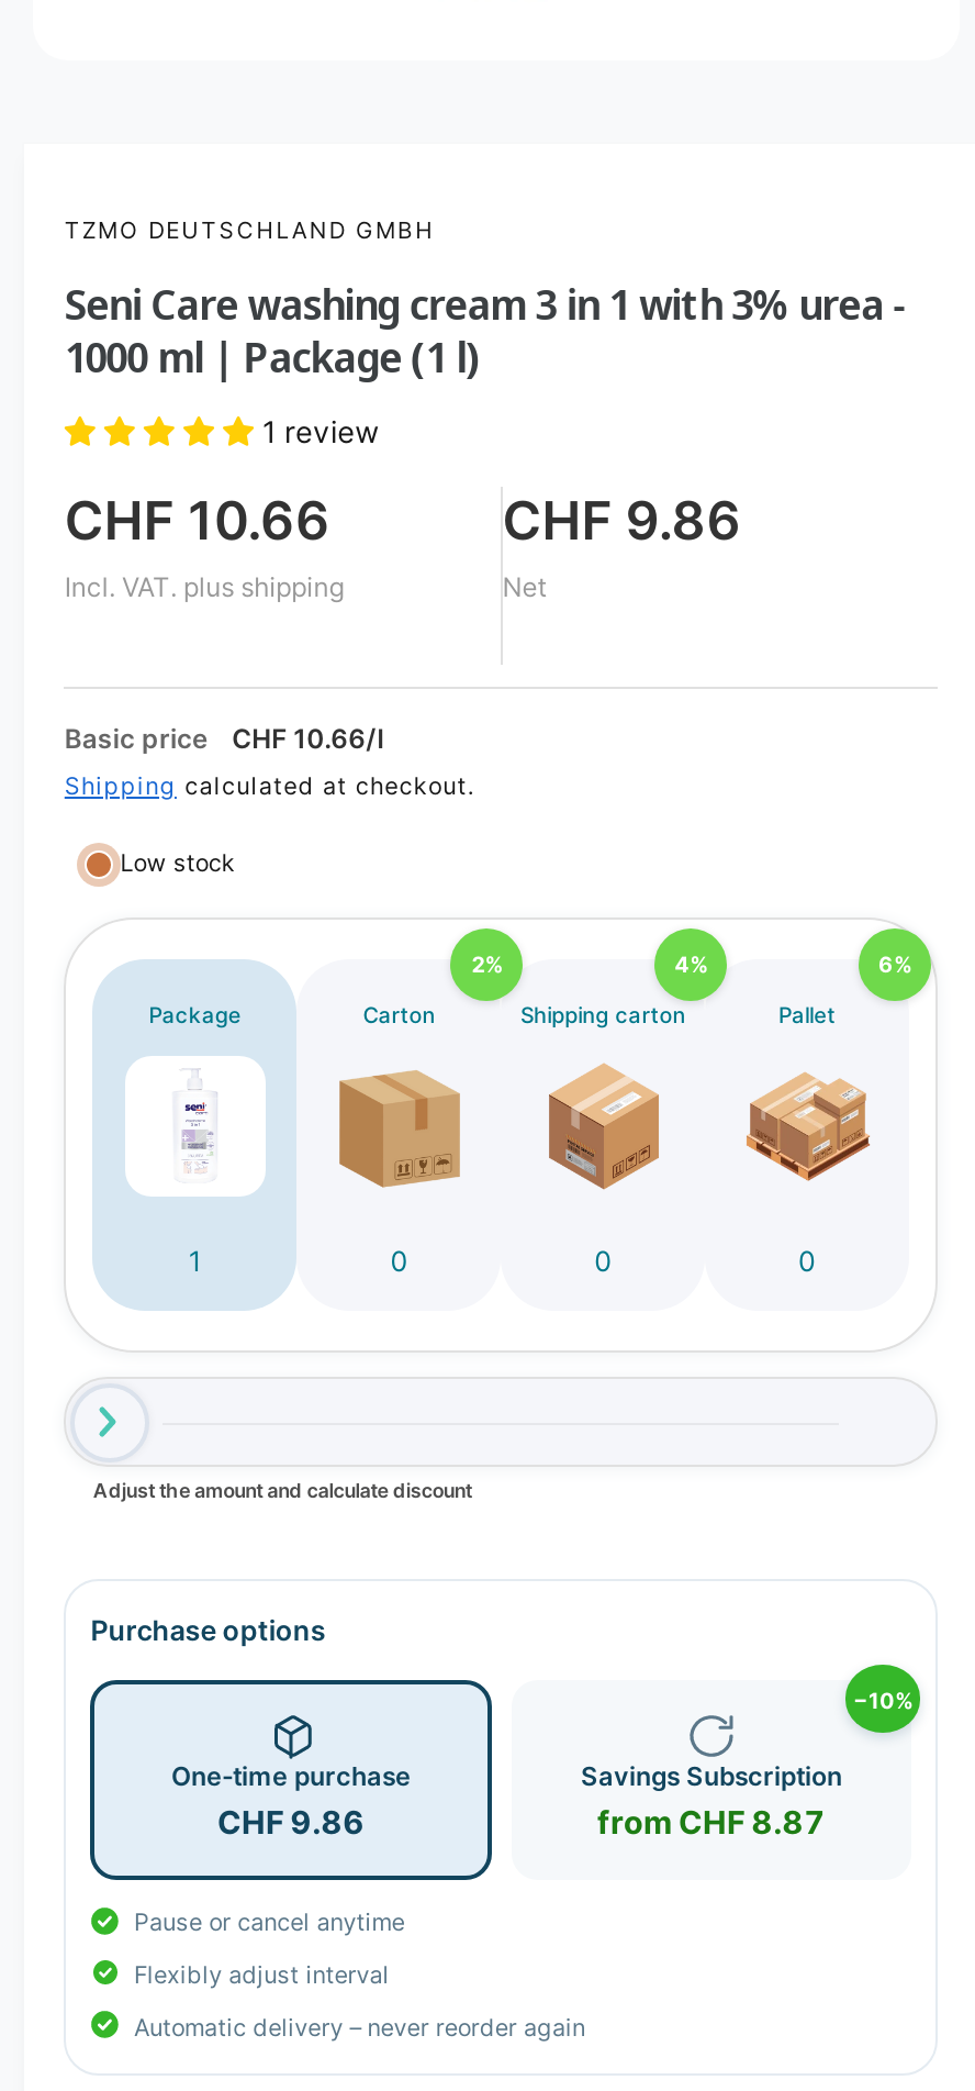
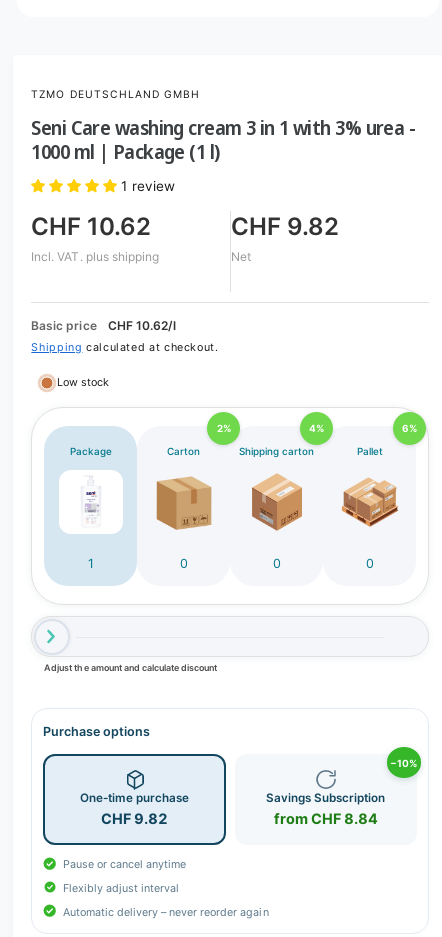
[65,490,330,553] CHF 10.66 -> [31,212,151,241] CHF 10.62
[502,490,742,553] CHF 9.86 -> [231,212,339,241] CHF 9.82
[65,723,384,756] Basic price CHF 10.66/l -> [31,318,176,333] Basic price CHF 10.62/l
[217,1804,364,1841] CHF 9.86 -> [101,810,168,827] CHF 9.82
[597,1804,825,1841] from CHF 8.87 -> [274,810,378,827] from CHF 8.84

